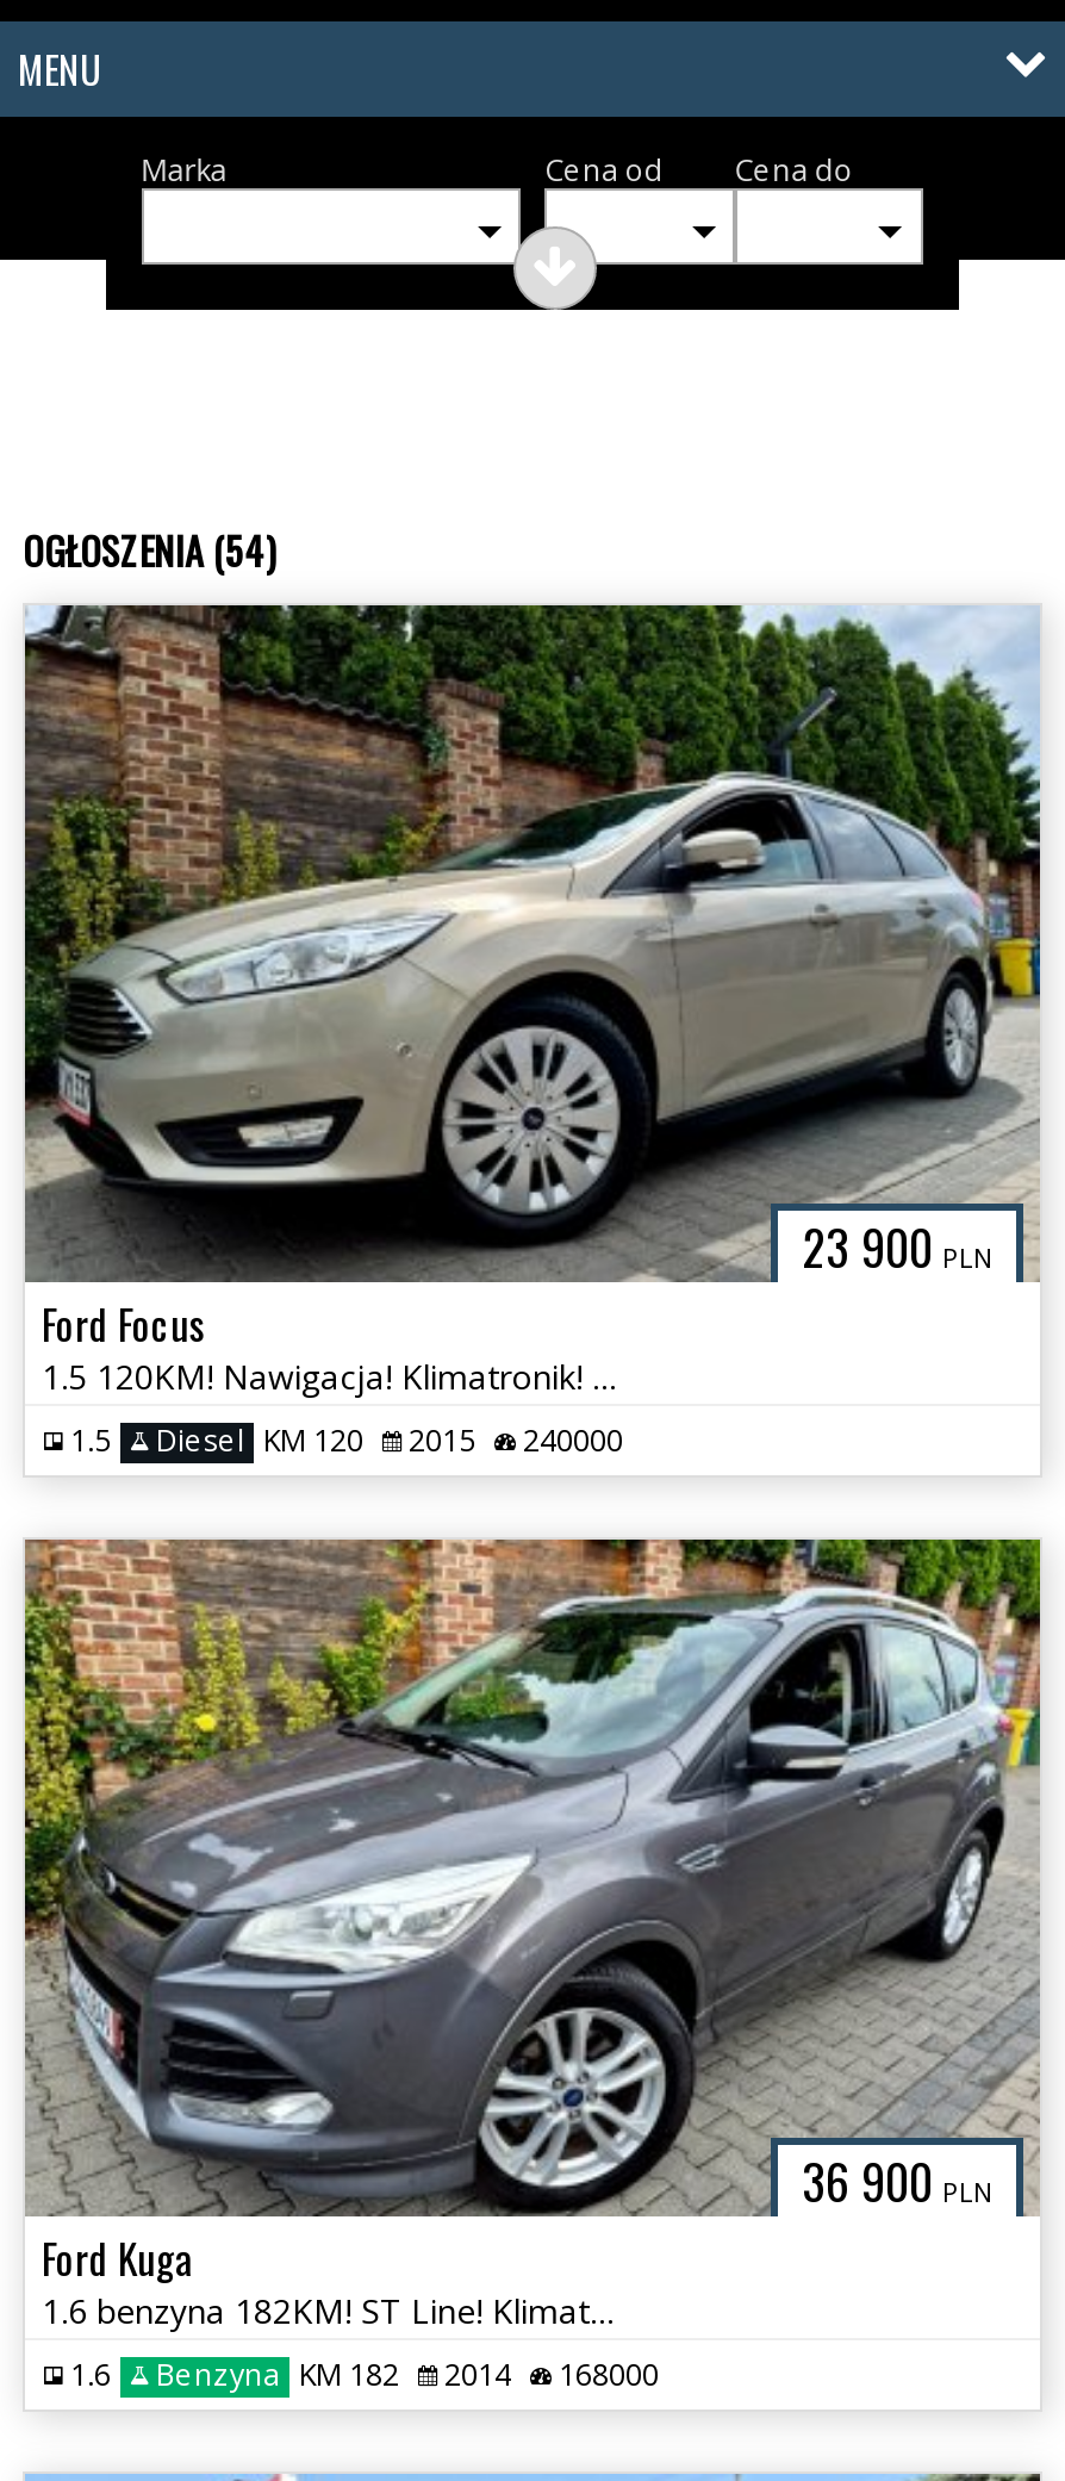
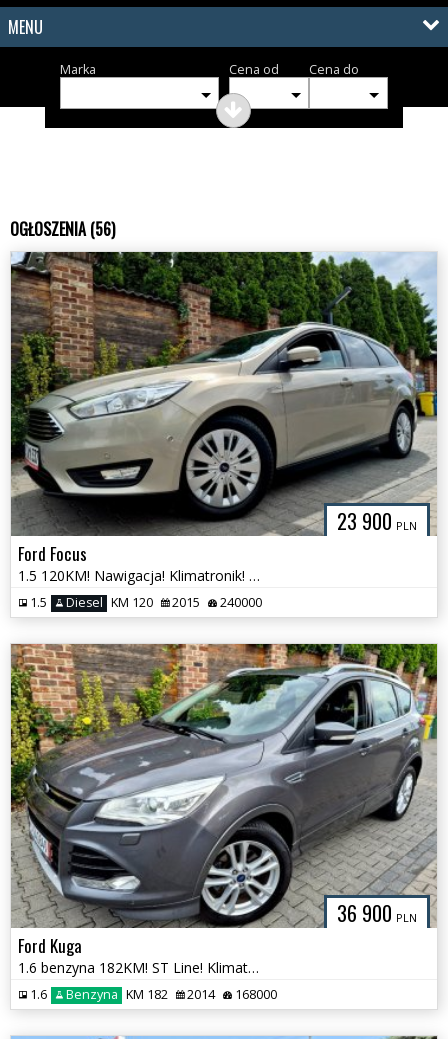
[23,522,275,579] OGŁOSZENIA (54) -> [10,217,115,241] OGŁOSZENIA (56)

